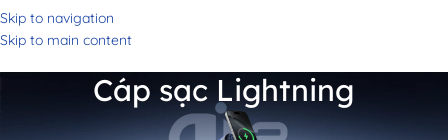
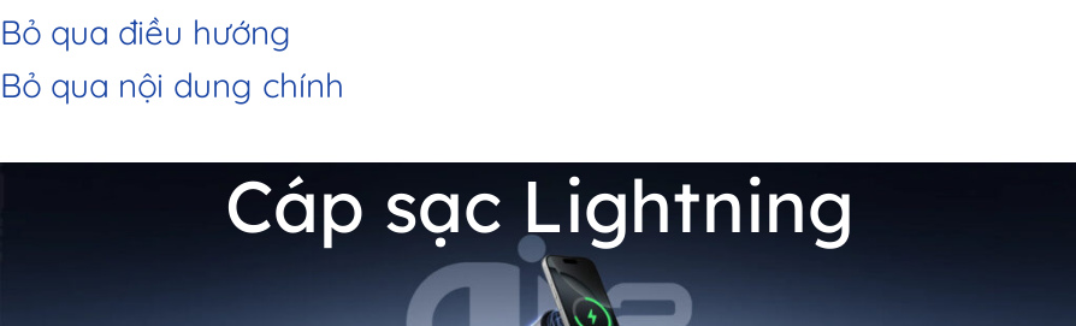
[0,9,132,49] Skip to navigation | Skip to main content -> [0,11,344,107] Bỏ qua điều hướng | Bỏ qua nội dung chính

